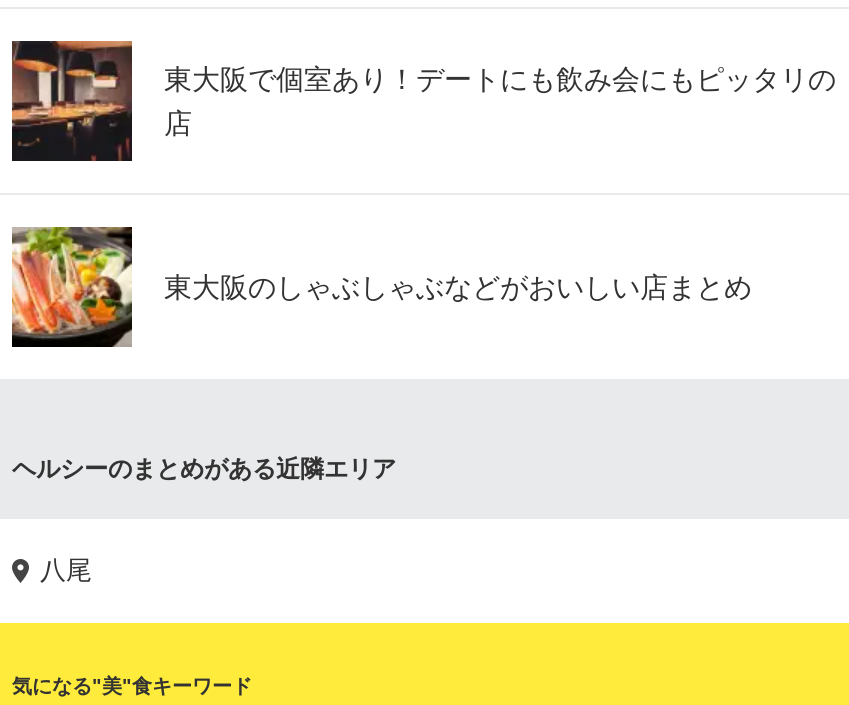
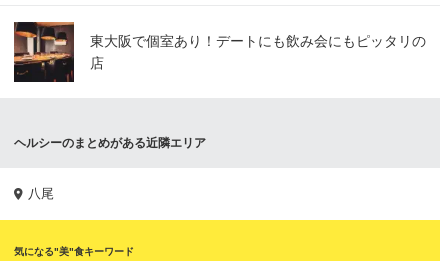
[10,225,752,347] [image] | 東大阪のしゃぶしゃぶなどがおいしい店まとめ -> none

